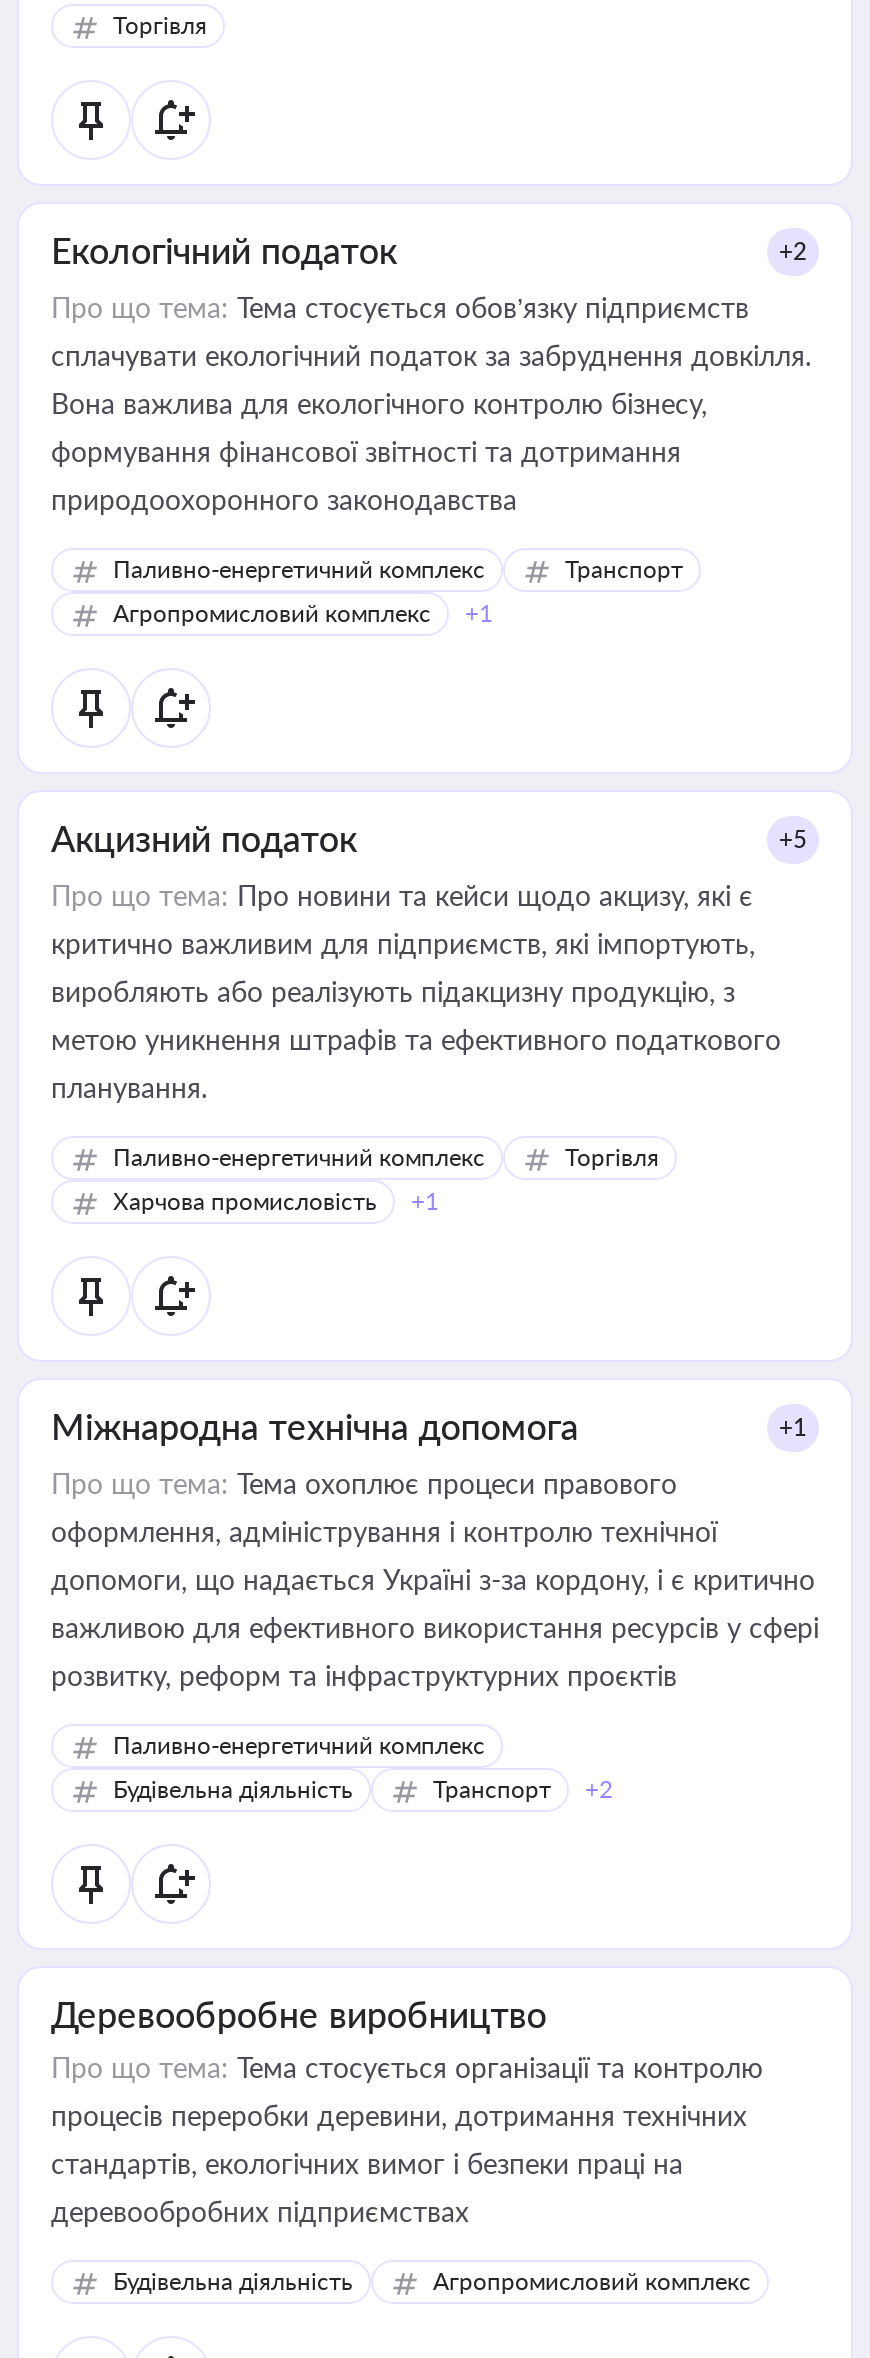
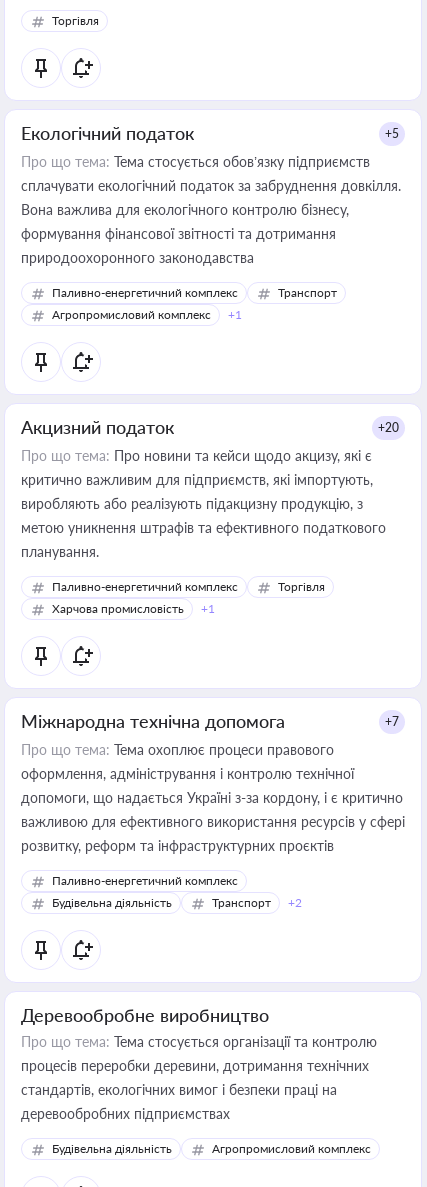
[779,236,807,266] +2 -> [385,126,399,141] +5
[779,824,807,854] +5 -> [378,420,399,435] +20
[779,1412,807,1442] +1 -> [385,714,399,729] +7

